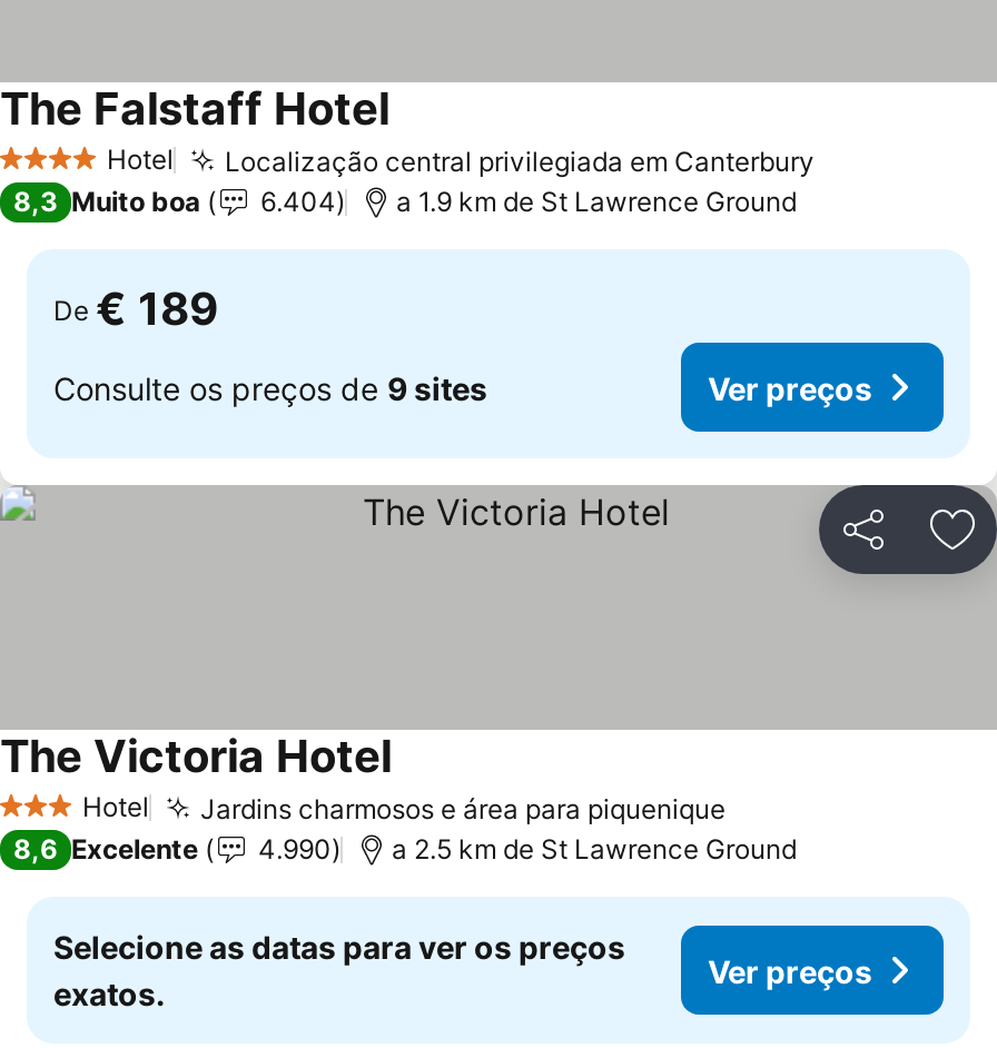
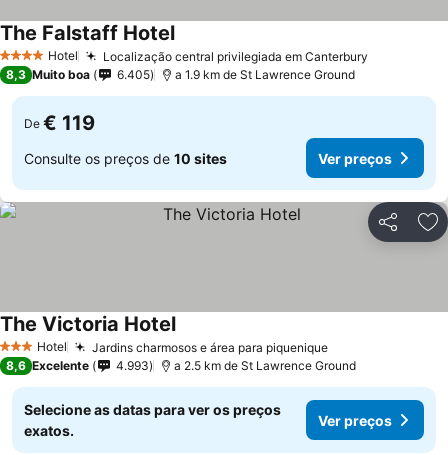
[260,185,336,218] 6.404 -> [117,67,150,82] 6.405
[53,283,218,336] De € 189 -> [24,111,95,135] De € 119
[53,368,487,406] Consulte os preços de 9 sites -> [24,149,227,166] Consulte os preços de 10 sites
[258,832,332,866] 4.990 -> [116,358,149,373] 4.993

